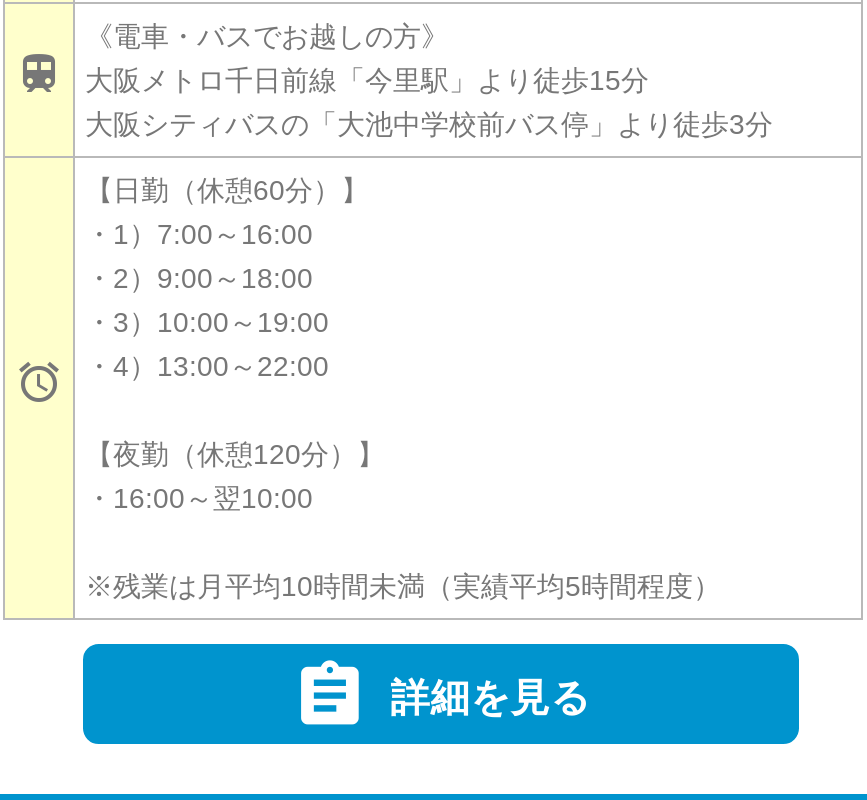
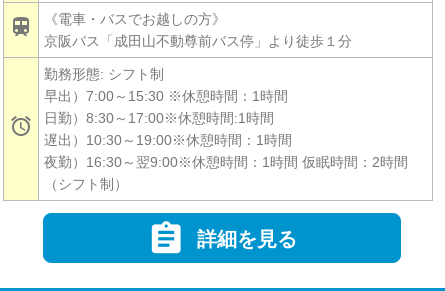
[85,65,773,141] 大阪メトロ千日前線「今里駅」より徒歩15分 | 大阪シティバスの「大池中学校前バス停」より徒歩3分 -> [44,33,352,49] 京阪バス「成田山不動尊前バス停」より徒歩１分
[85,175,721,603] 【日勤（休憩60分）】 | ・1）7:00～16:00 | ・2）9:00～18:00 | ・3）10:00～19:00 | ・4）13:00～22:00 | 【夜勤（休憩120分）】 | ・16:00～翌10:00 | ※残業は月平均10時間未満（実績平均5時間程度） -> [44,66,408,192] 勤務形態: シフト制 | 早出）7:00～15:30 ※休憩時間：1時間 | 日勤）8:30～17:00※休憩時間:1時間 | 遅出）10:30～19:00※休憩時間：1時間 | 夜勤）16:30～翌9:00※休憩時間：1時間 仮眠時間：2時間 | （シフト制）

